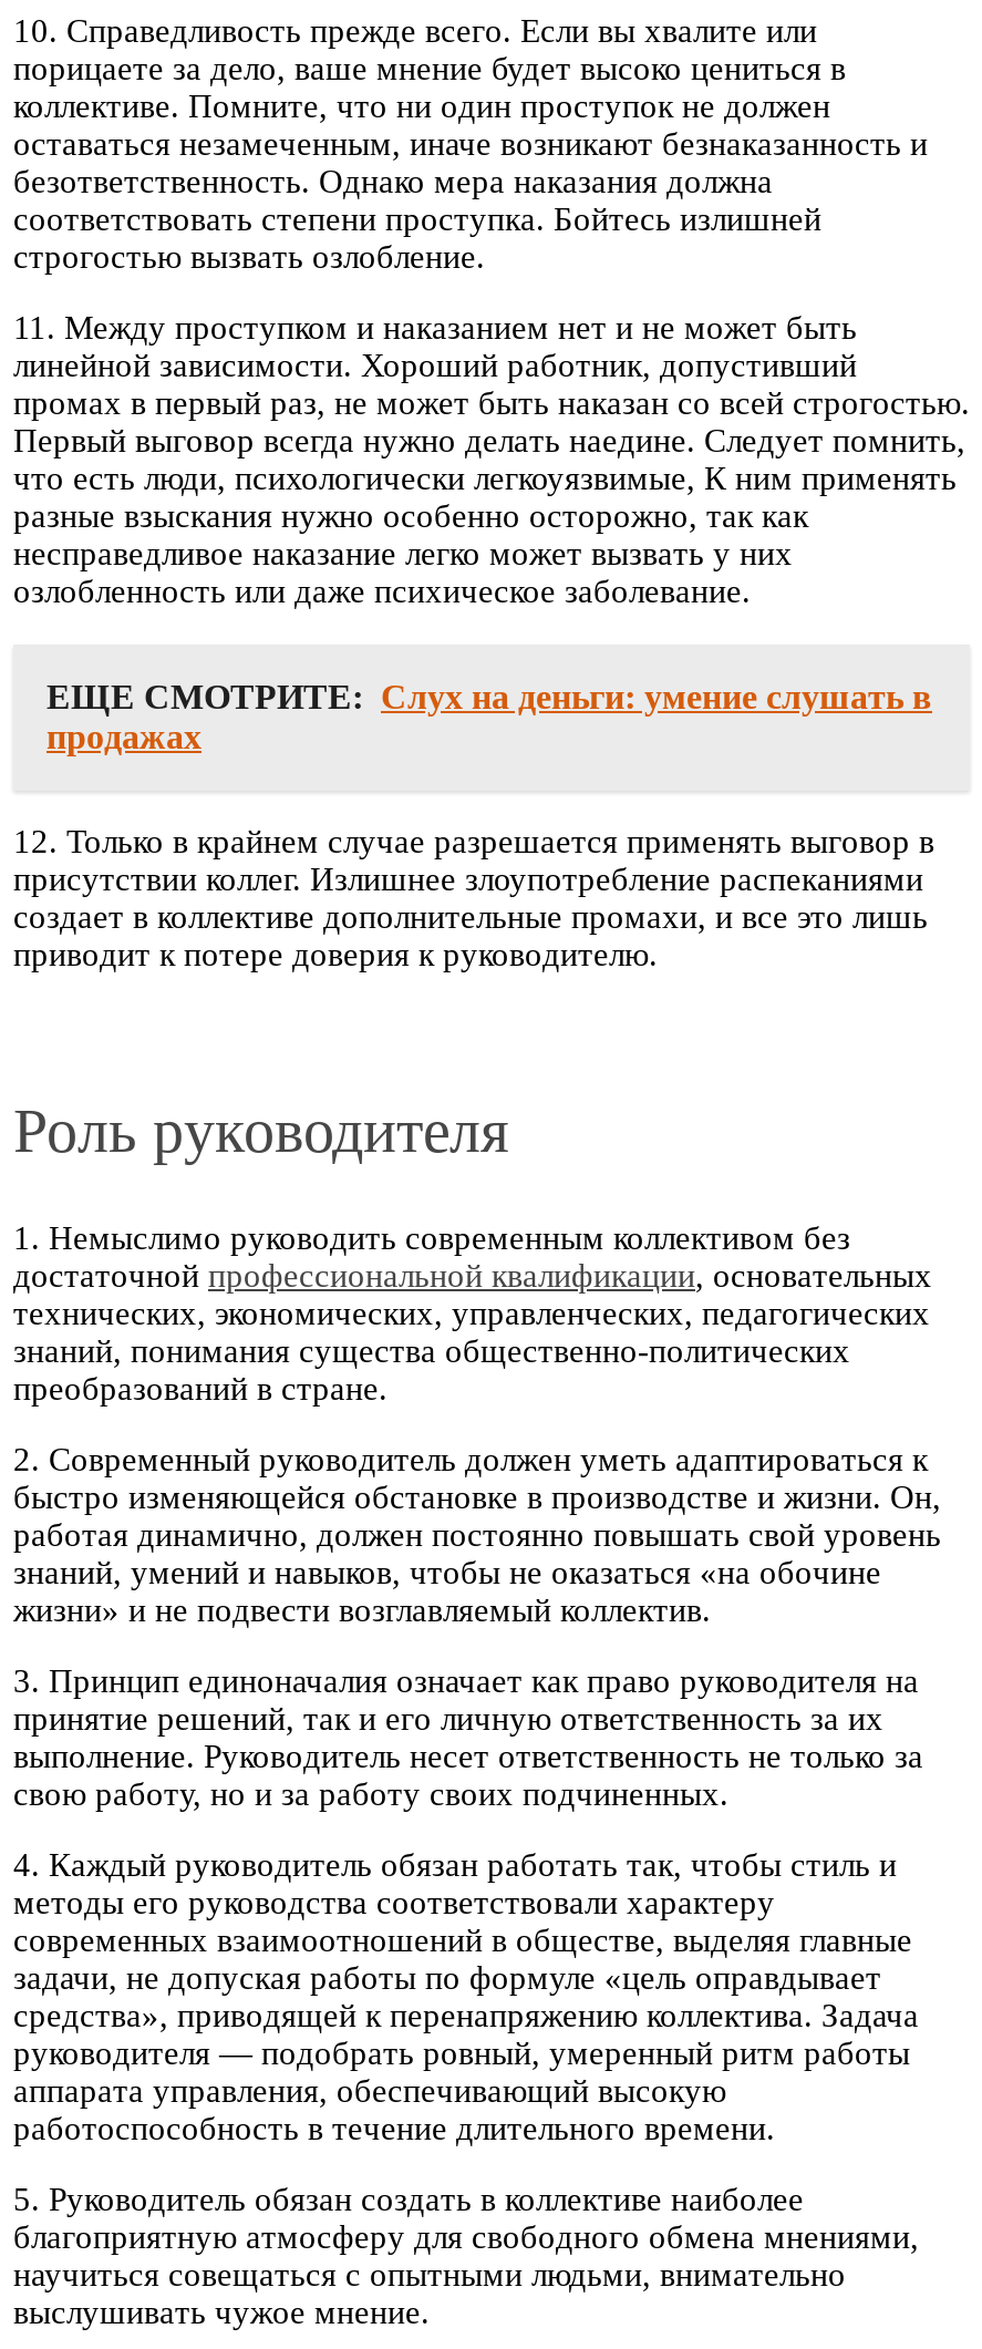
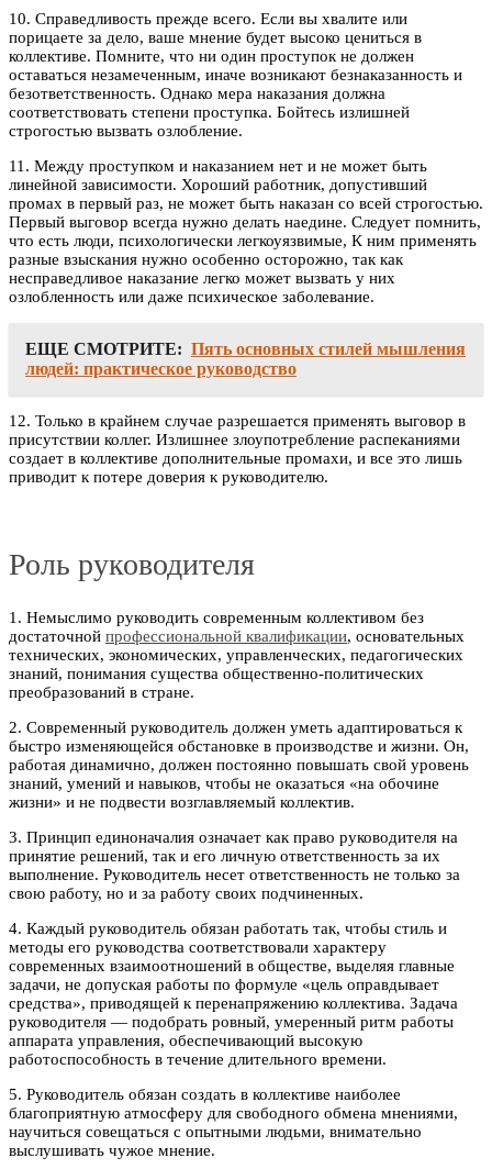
[46,678,932,756] ЕЩЕ СМОТРИТЕ: Слух на деньги: умение слушать в | продажах -> [25,340,466,378] ЕЩЕ СМОТРИТЕ: Пять основных стилей мышления | людей: практическое руководство

